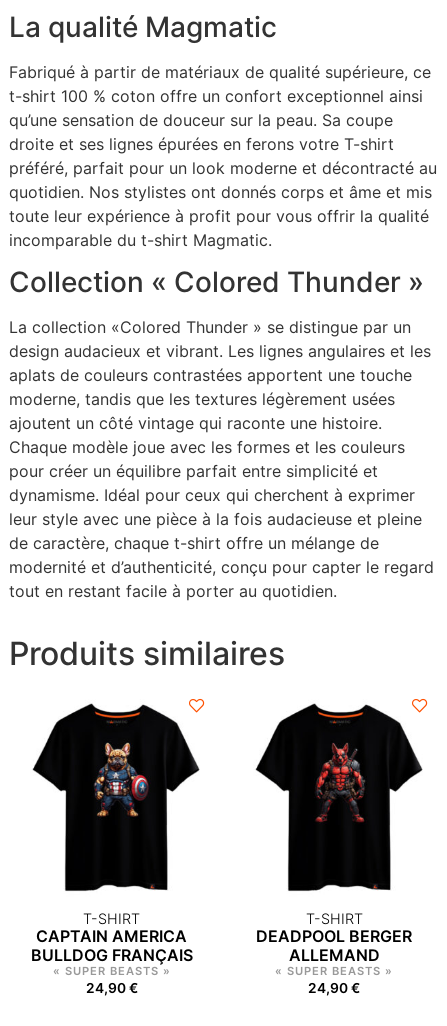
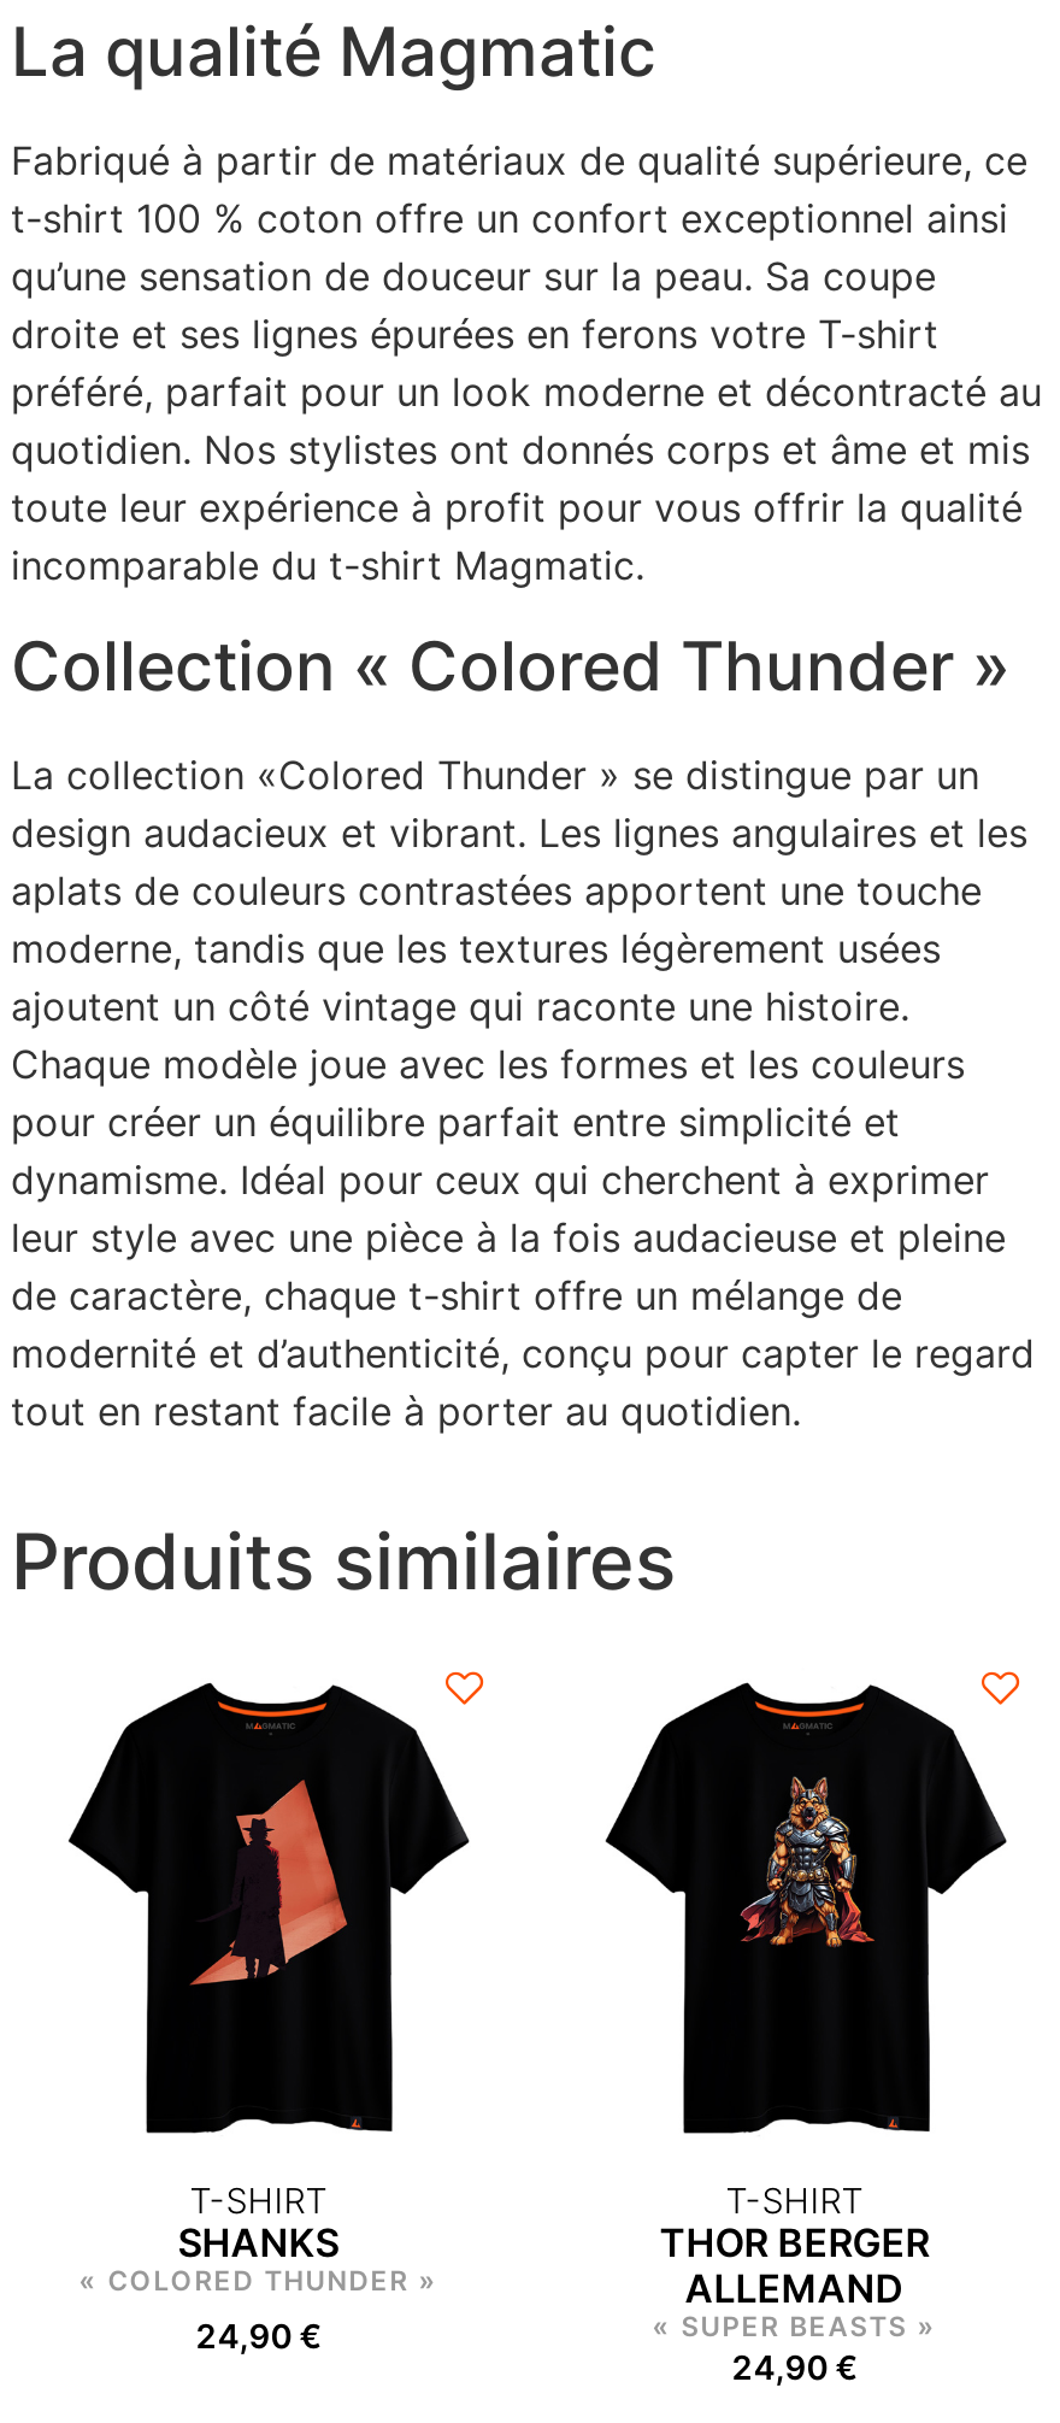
[85,742,149,829] [image] -> [189,1777,348,1987] [image]
[313,746,366,823] [image] -> [738,1782,873,1968] [image]
[31,926,193,978] CAPTAIN AMERICA | BULLDOG FRANÇAIS | « SUPER BEASTS » -> [79,2219,438,2299] SHANKS | « COLORED THUNDER »
[256,926,412,946] DEADPOOL BERGER -> [660,2219,929,2268] THOR BERGER

